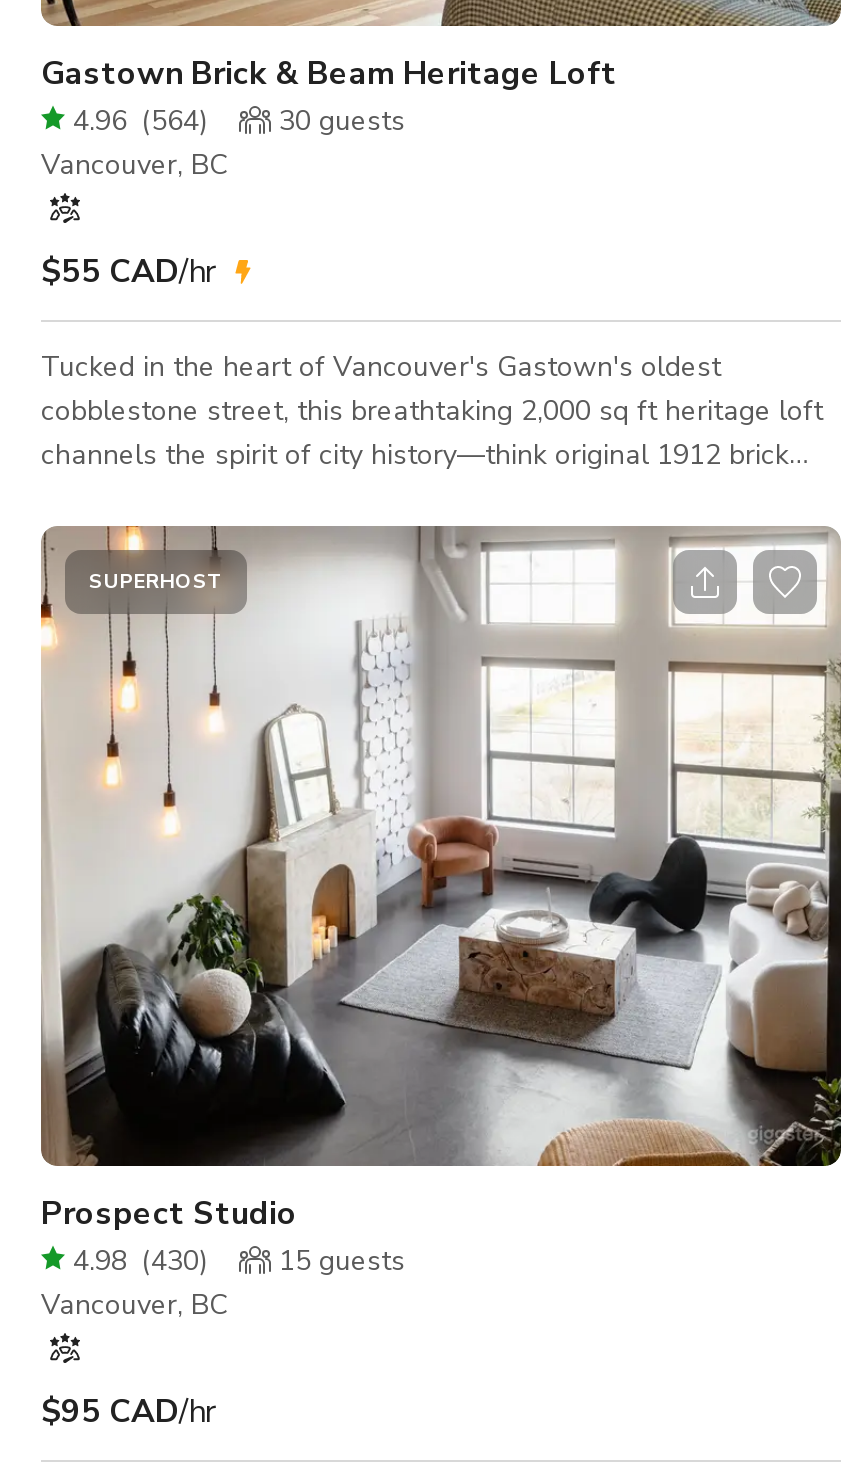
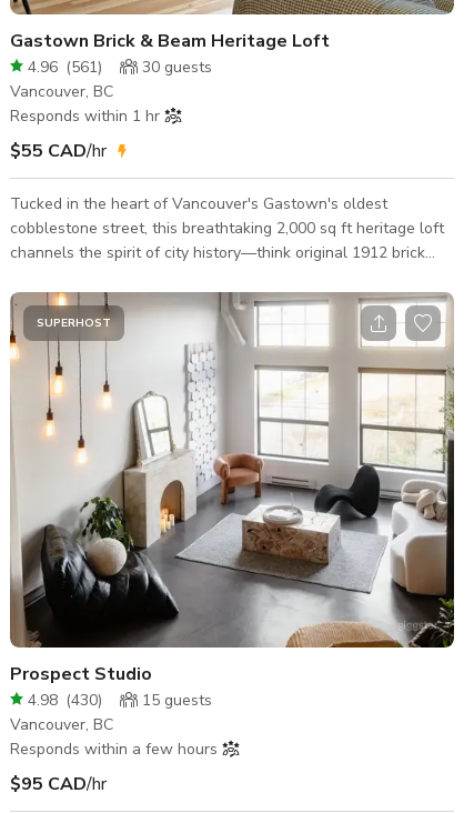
[73,101,405,139] 4.96 (564) 30 guests -> [28,56,212,77] 4.96 (561) 30 guests
none -> [10,105,160,126] Responds within 1 hr
none -> [10,738,218,759] Responds within a few hours

